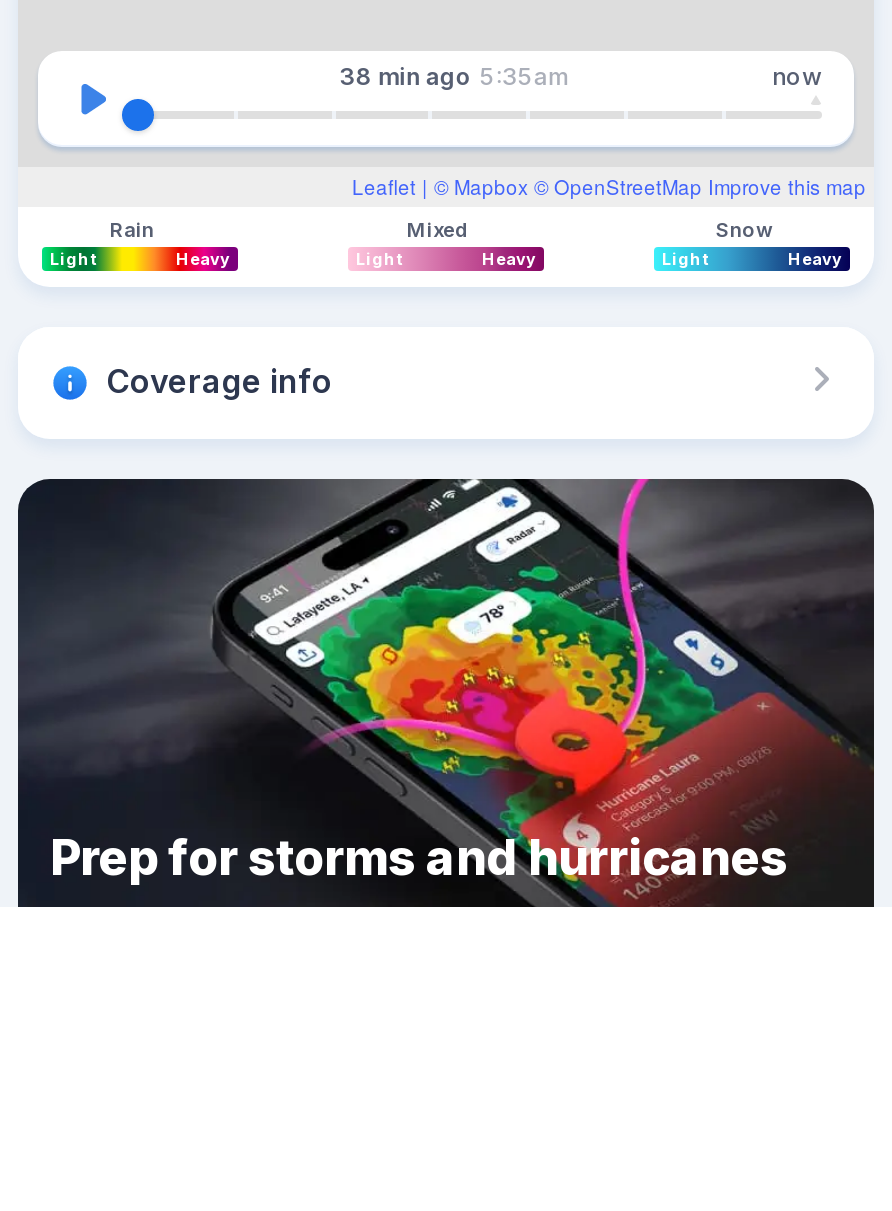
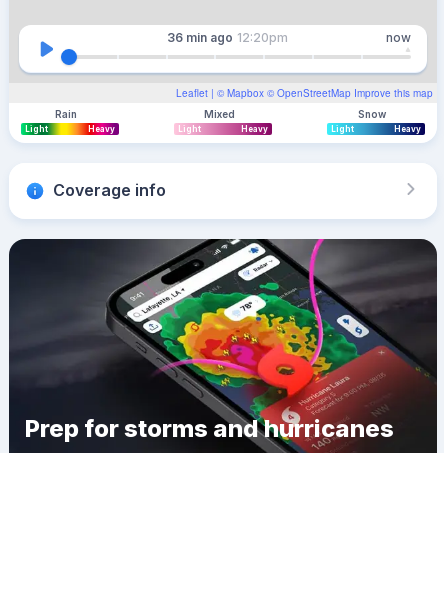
[340,61,570,91] 38 min ago 5:35am -> [167,30,288,45] 36 min ago 12:20pm

